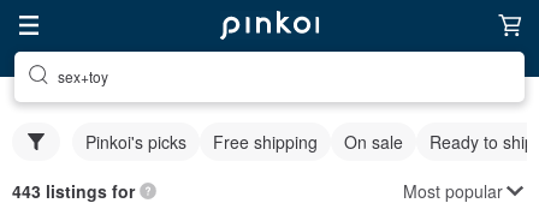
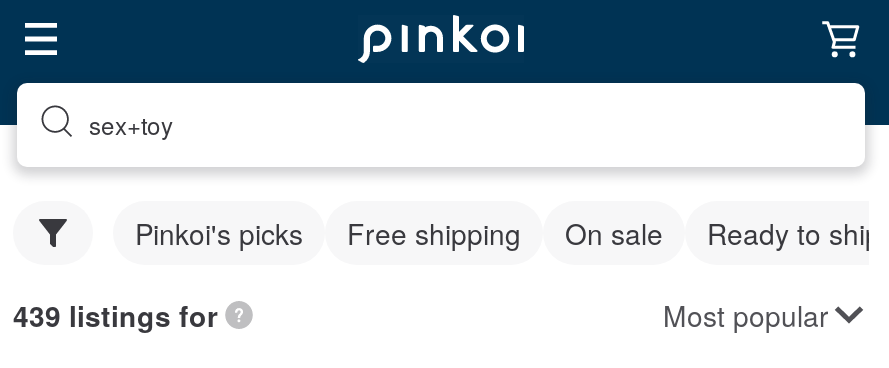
[12,179,135,203] 443 listings for -> [13,295,217,335] 439 listings for

